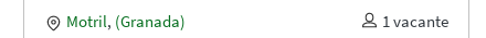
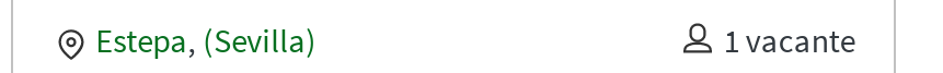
[66,10,185,31] Motril, (Granada) -> [96,20,317,61] Estepa, (Sevilla)

